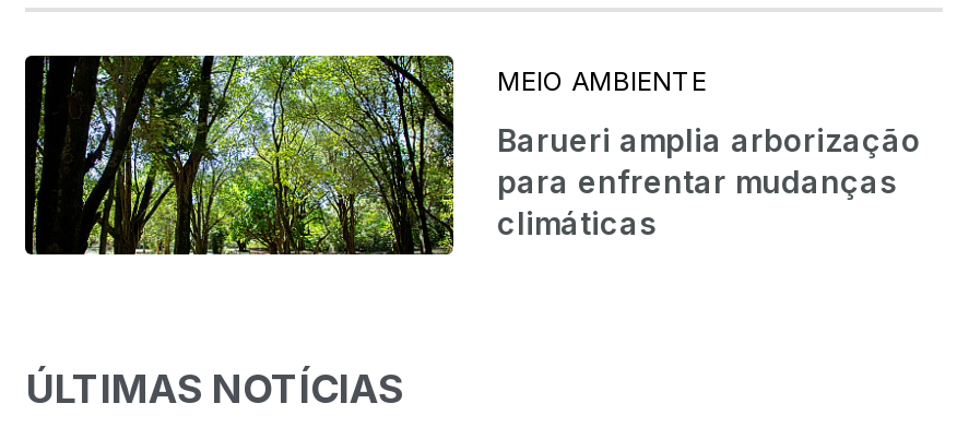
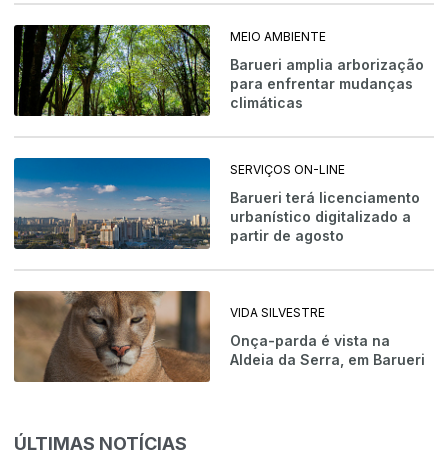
none -> [13,157,420,250] [image] | SERVIÇOS ON-LINE | Barueri terá licenciamento | urbanístico digitalizado a | partir de agosto
none -> [13,290,425,382] [image] | VIDA SILVESTRE | Onça-parda é vista na | Aldeia da Serra, em Barueri

